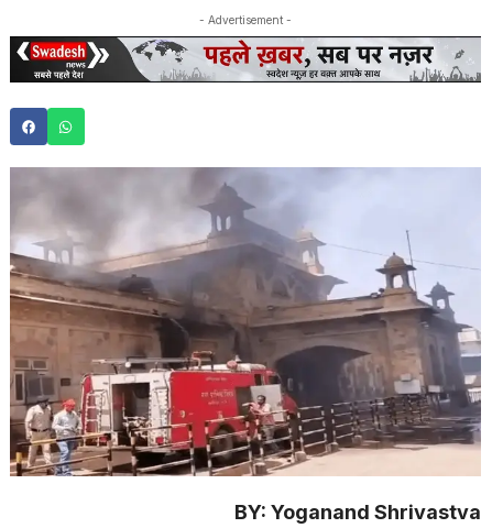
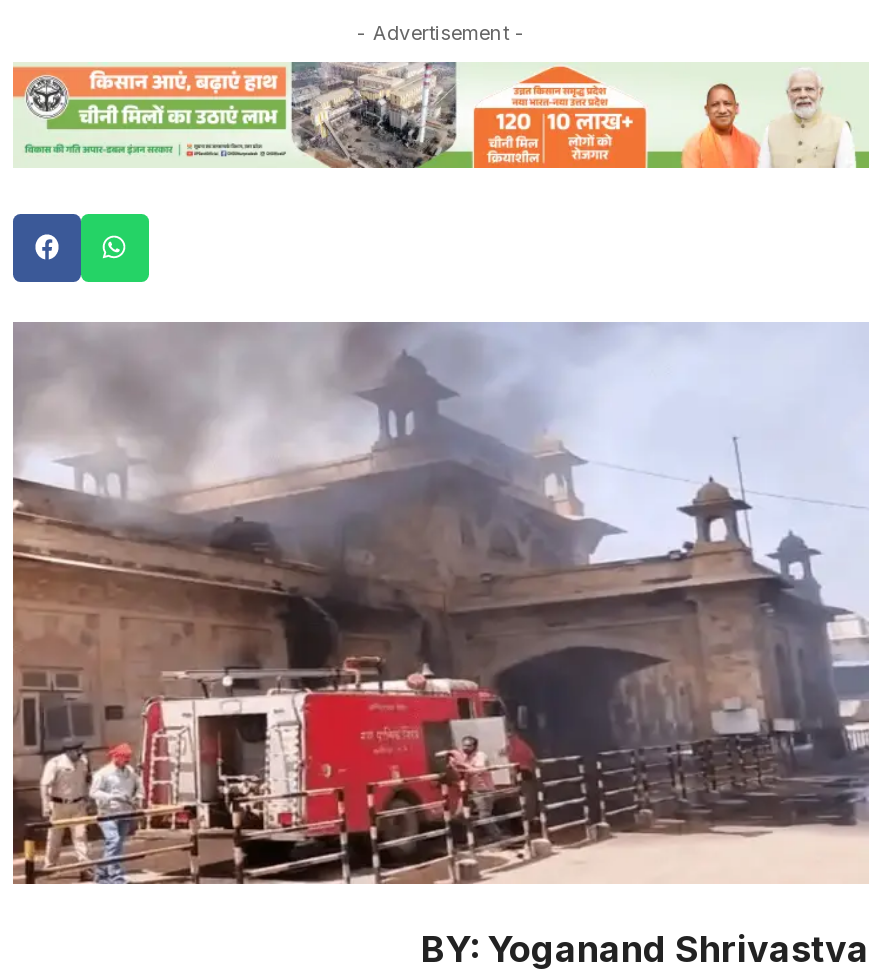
[9,35,481,84] [image] -> [11,62,869,170] [image]

